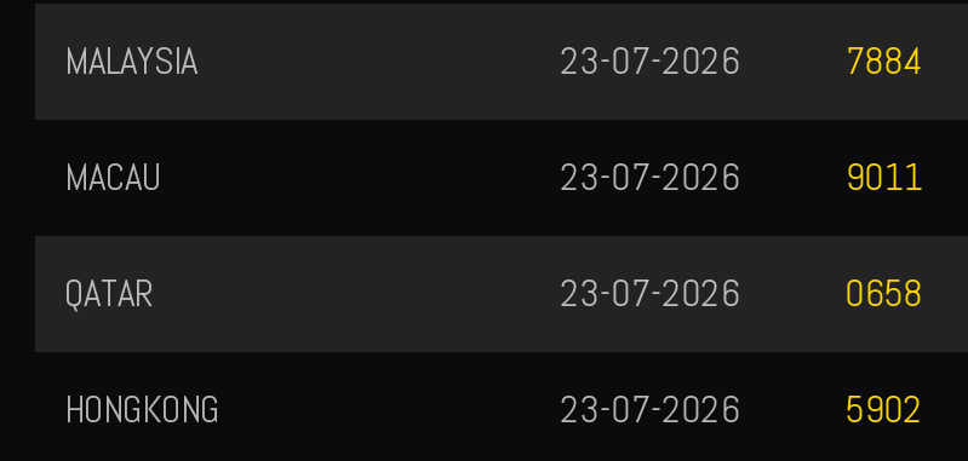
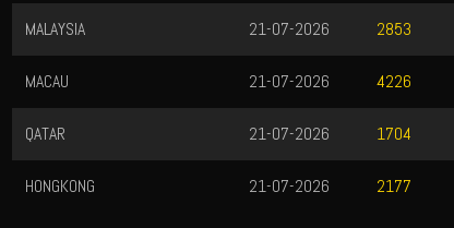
[560,37,740,86] 23-07-2026 -> [248,18,329,40] 21-07-2026
[845,38,923,87] 7884 -> [377,19,412,41] 2853
[560,153,740,202] 23-07-2026 -> [248,71,329,93] 21-07-2026
[845,155,923,203] 9011 -> [377,71,412,93] 4226
[560,270,740,318] 23-07-2026 -> [248,123,329,145] 21-07-2026
[845,271,923,319] 0658 -> [377,124,412,146] 1704
[560,386,740,434] 23-07-2026 -> [248,176,329,197] 21-07-2026
[845,387,923,435] 5902 -> [377,176,412,198] 2177

